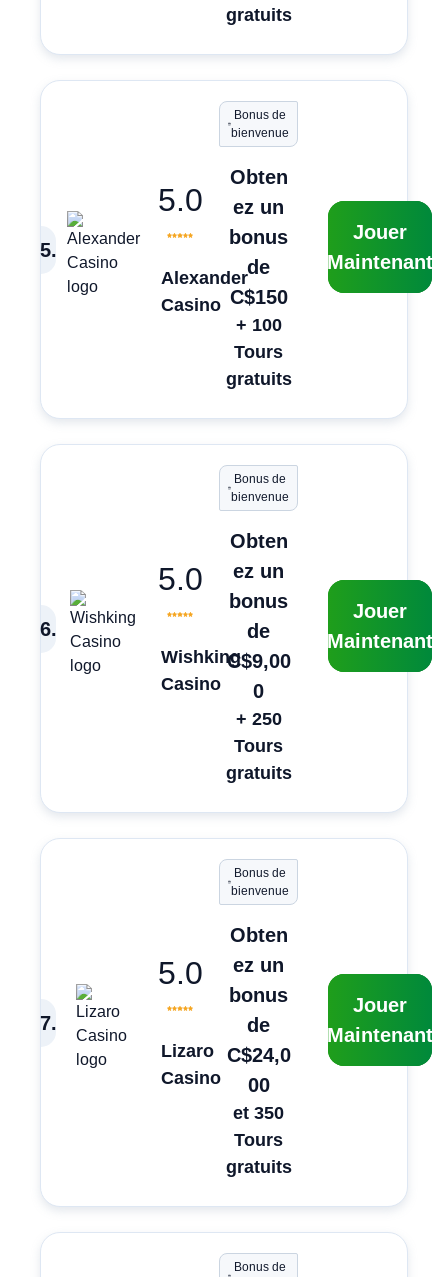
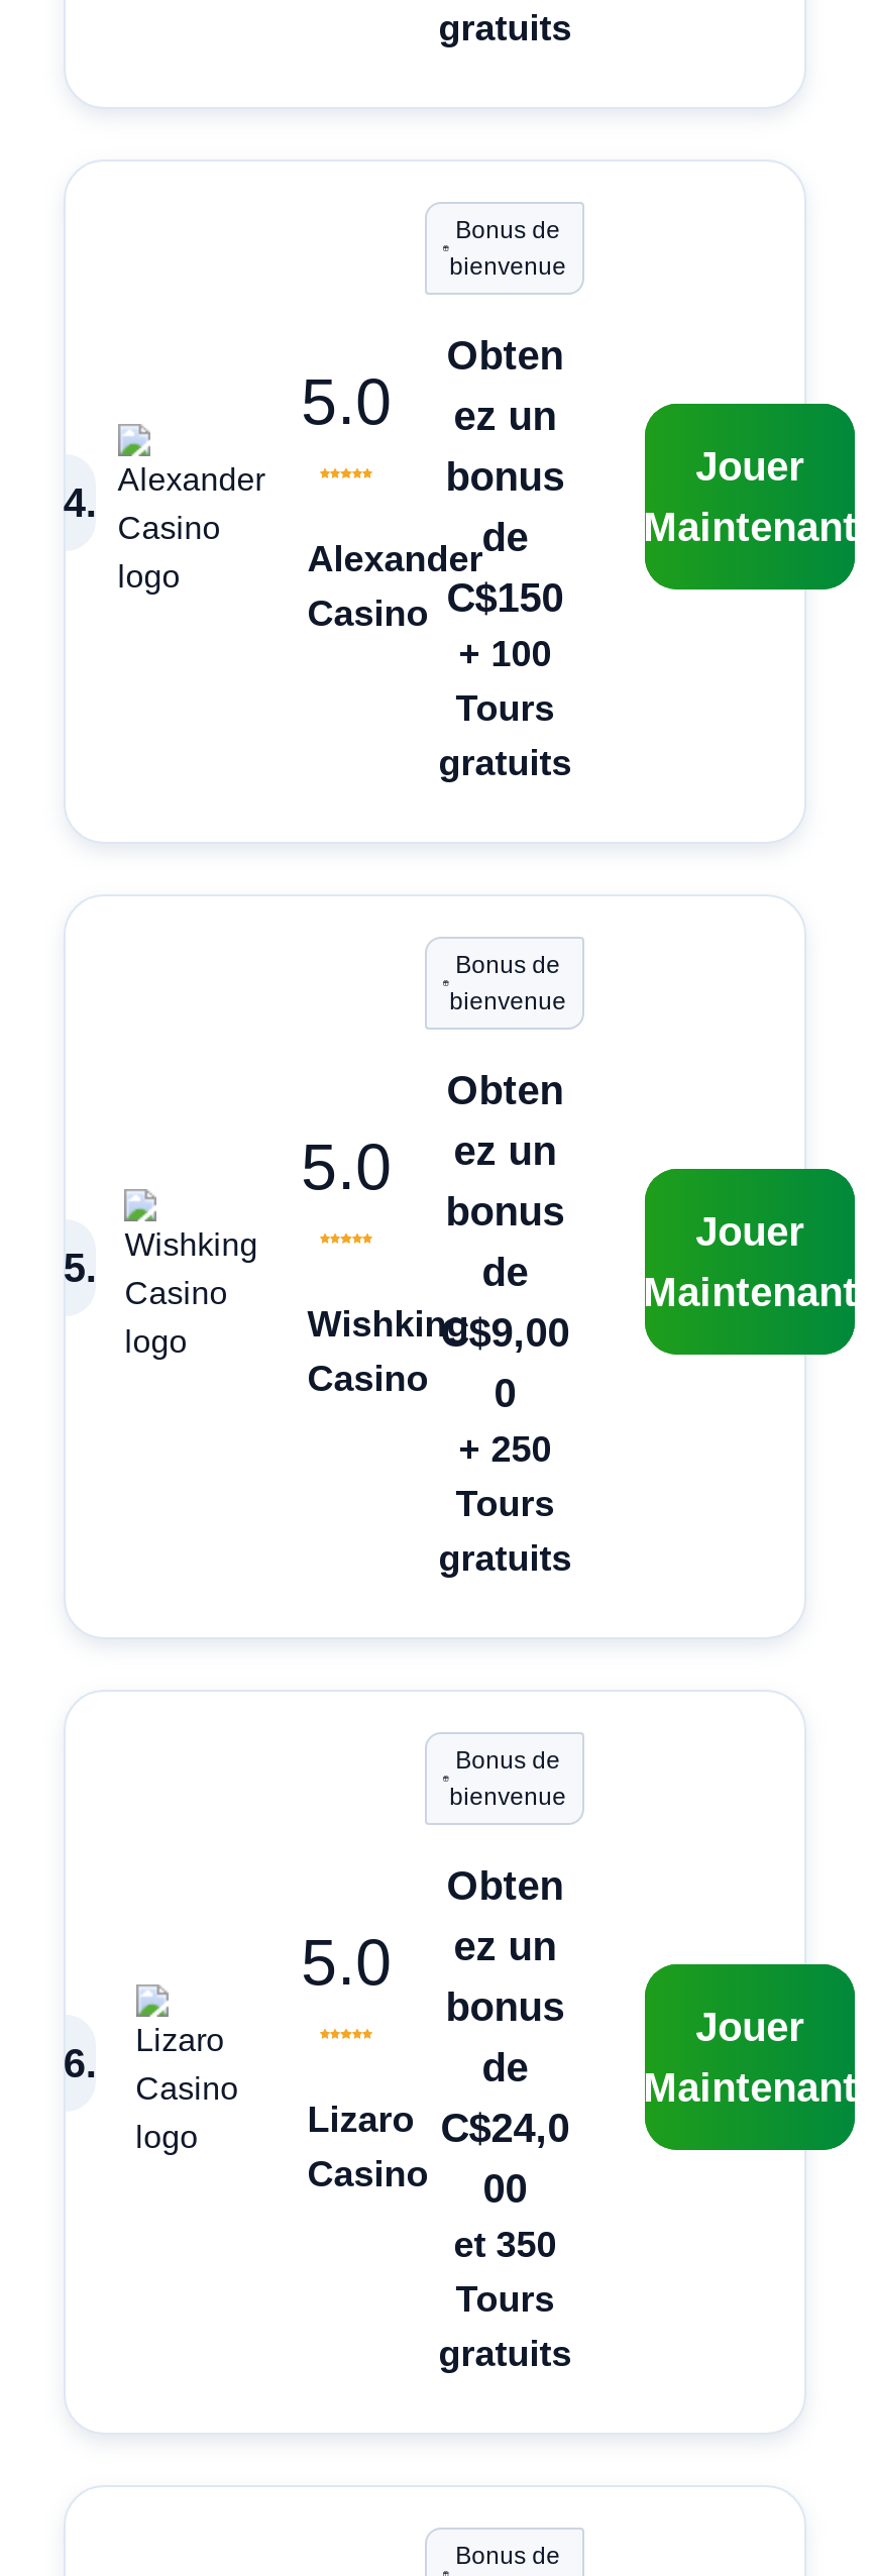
[40,238,57,260] 5. -> [63,479,97,524] 4.
[40,617,57,639] 6. -> [63,1245,97,1289] 5.
[40,1011,57,1033] 7. -> [63,2040,97,2084] 6.

